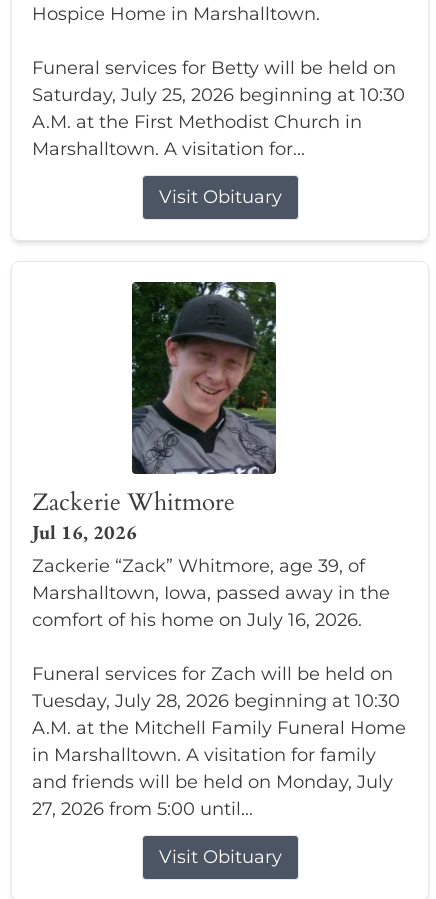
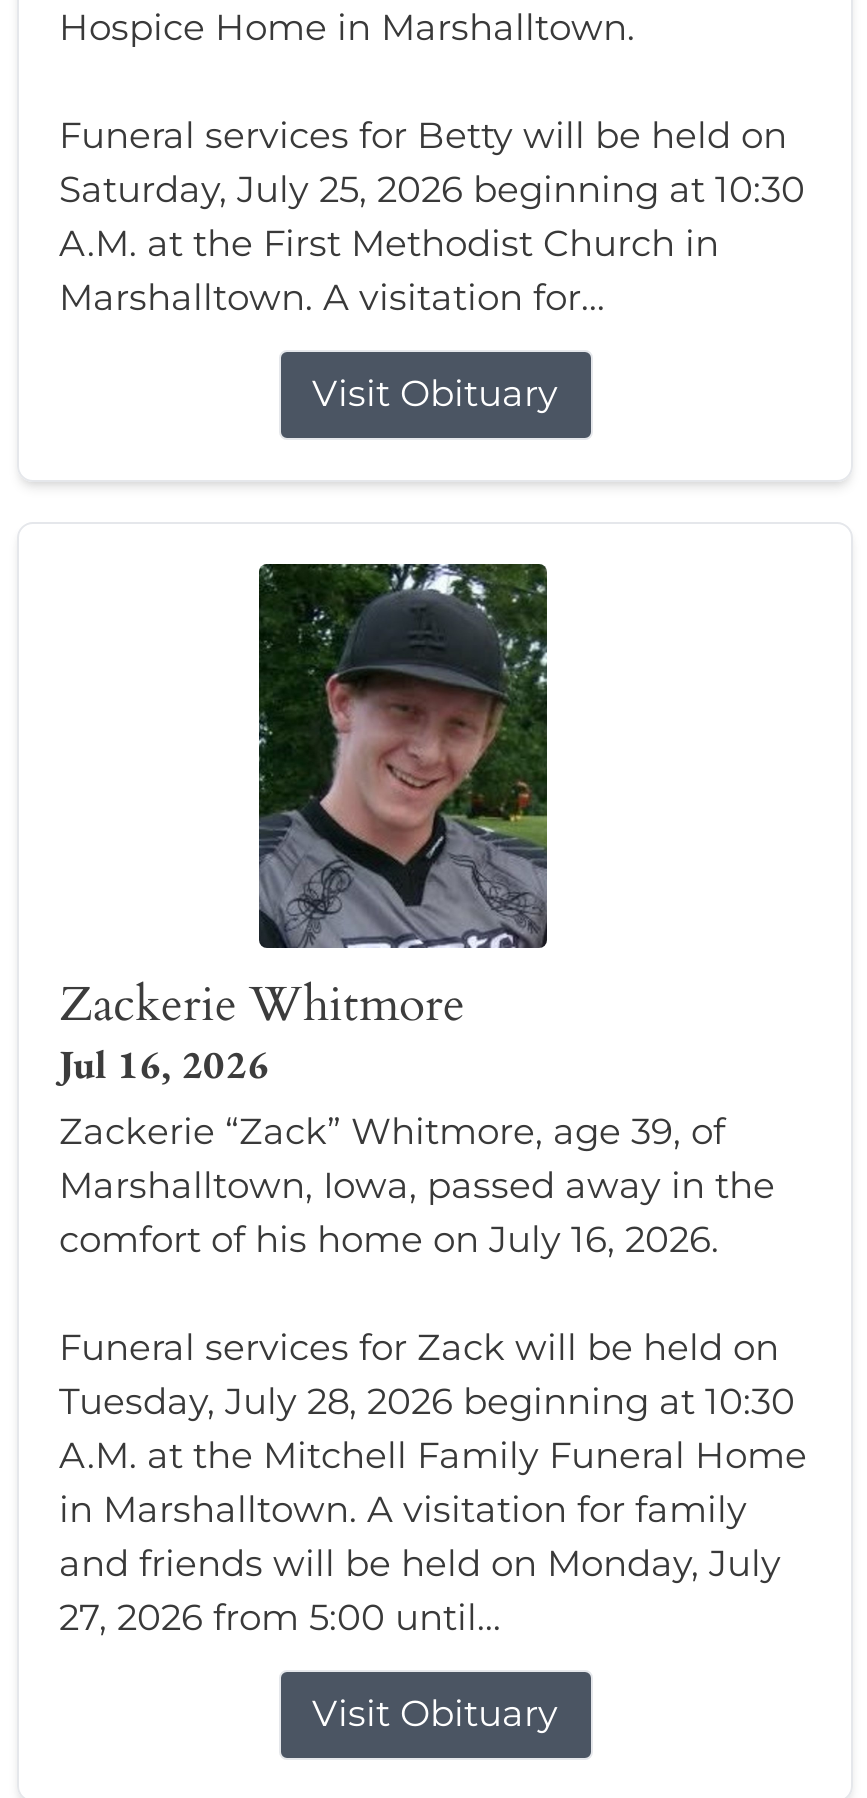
[32,663,393,685] Funeral services for Zach will be held on -> [59,1326,779,1370] Funeral services for Zack will be held on

